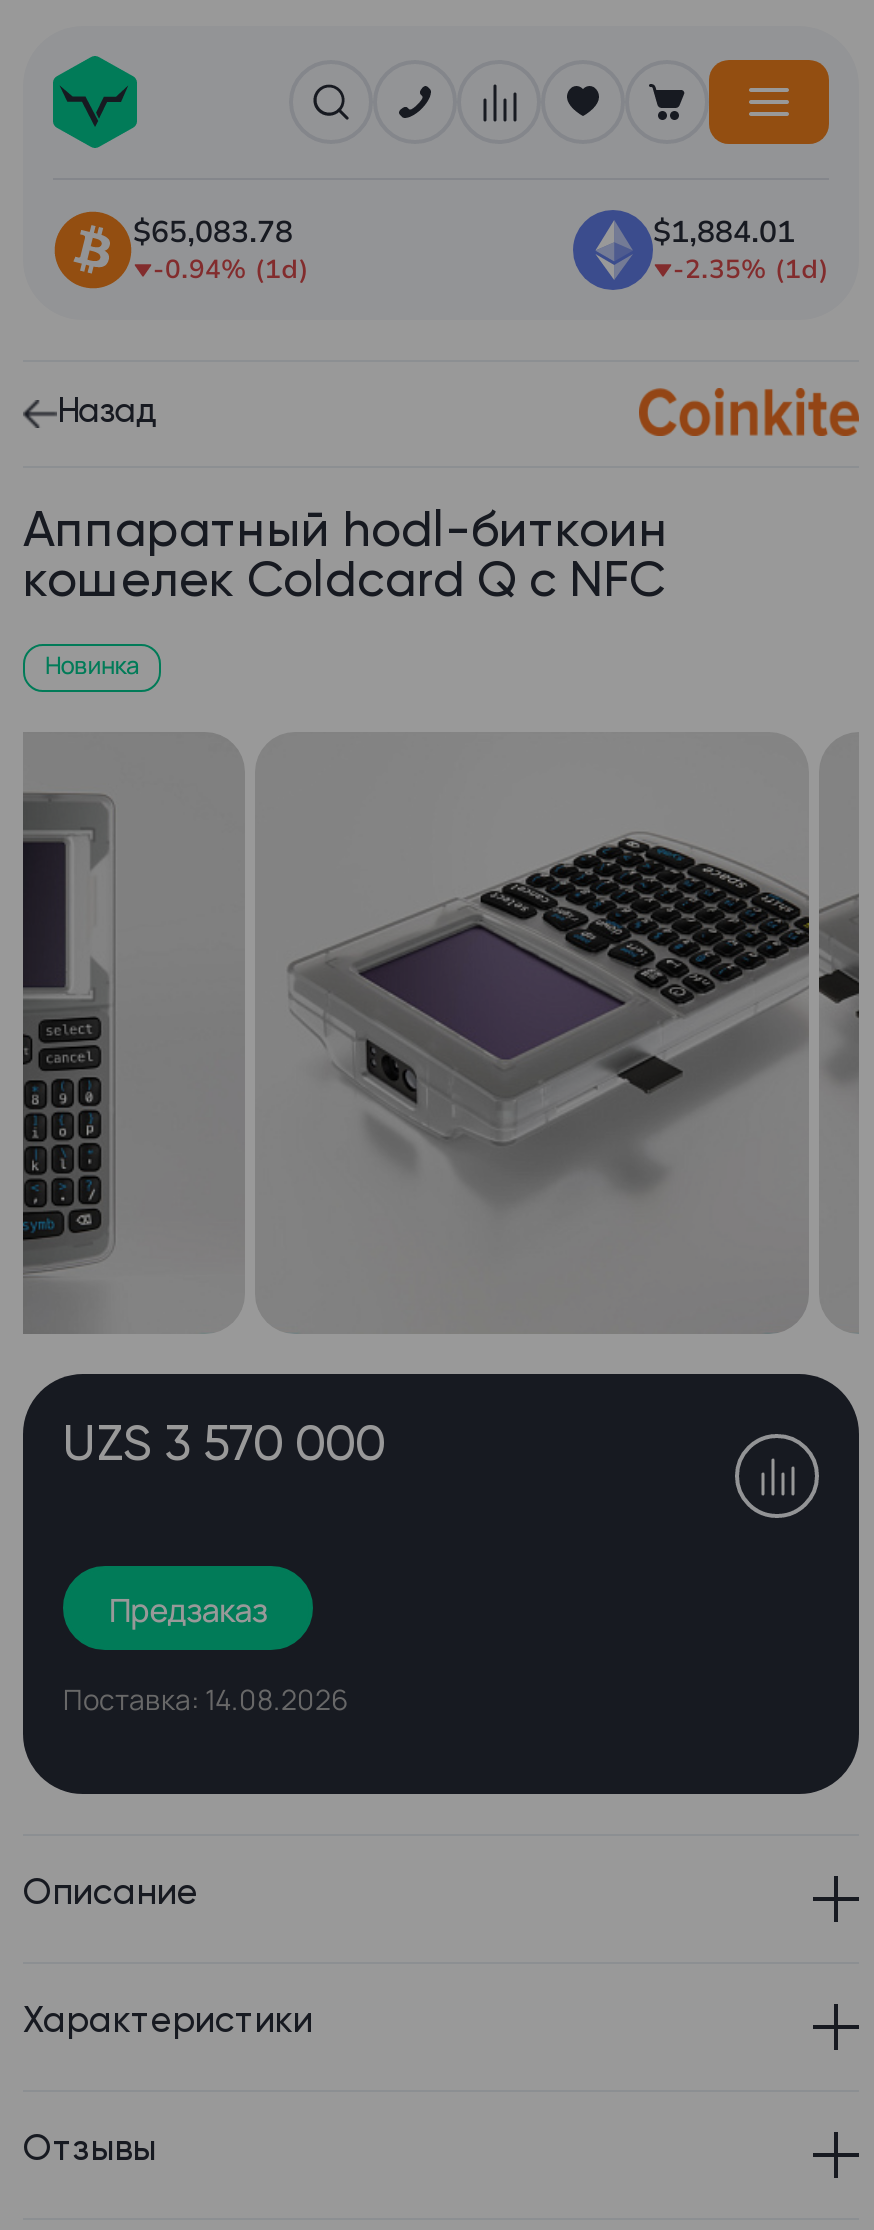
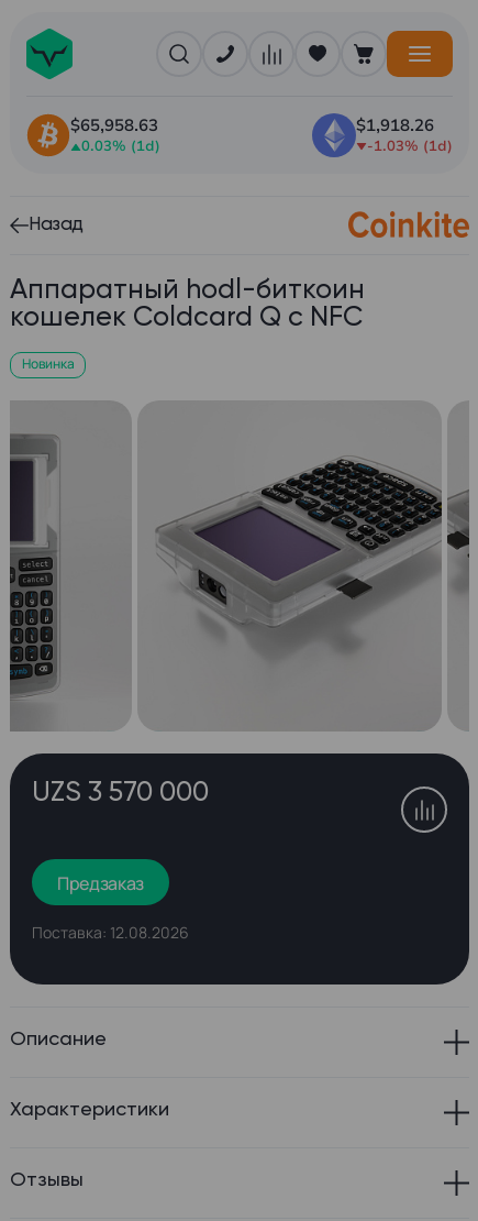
[133,212,293,252] $65,083.78 -> [70,114,158,136] $65,958.63
[653,212,795,252] $1,884.01 -> [356,114,434,136] $1,918.26
[153,252,309,288] -0.94% (1d) -> [81,136,160,156] 0.03% (1d)
[673,252,829,288] -2.35% (1d) -> [367,136,453,156] -1.03% (1d)
[63,1680,349,1718] Поставка: 14.08.2026 -> [32,922,189,943] Поставка: 12.08.2026

